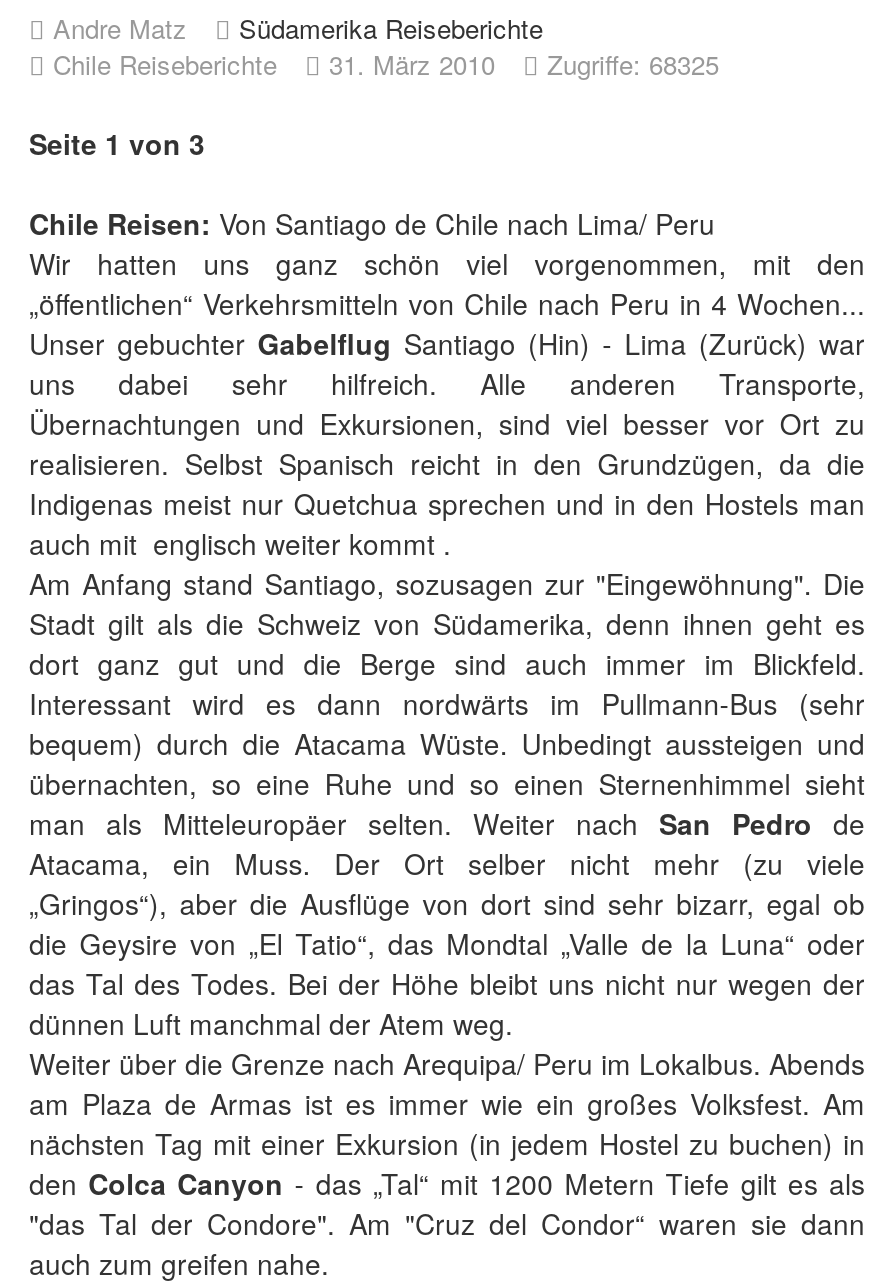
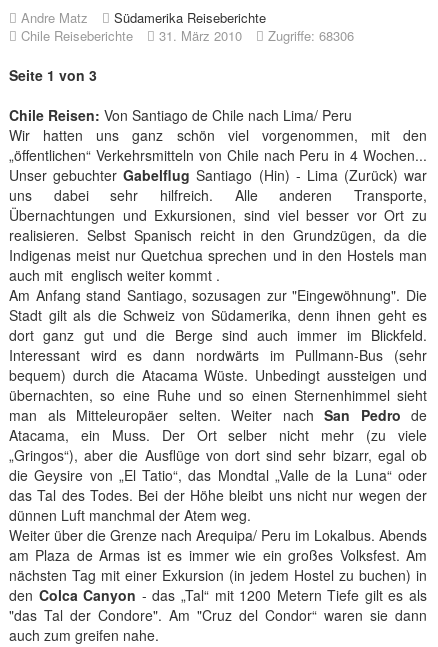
[53,46,719,84] Chile Reiseberichte 31. März 2010 Zugriffe: 68325 -> [21,26,354,45] Chile Reiseberichte 31. März 2010 Zugriffe: 68306

